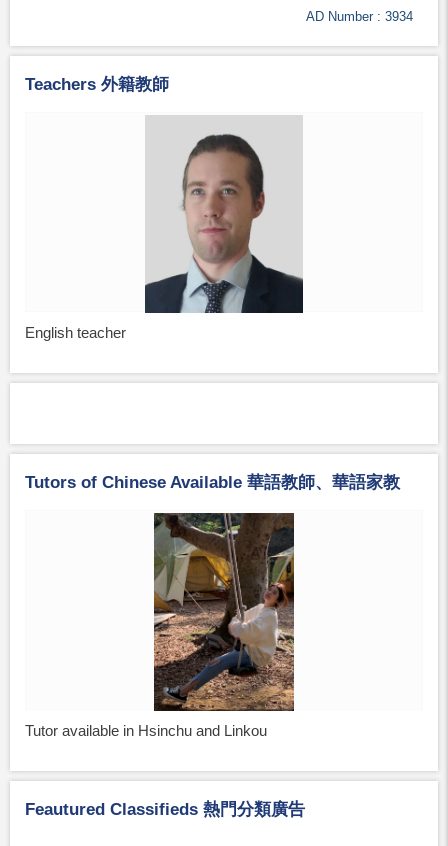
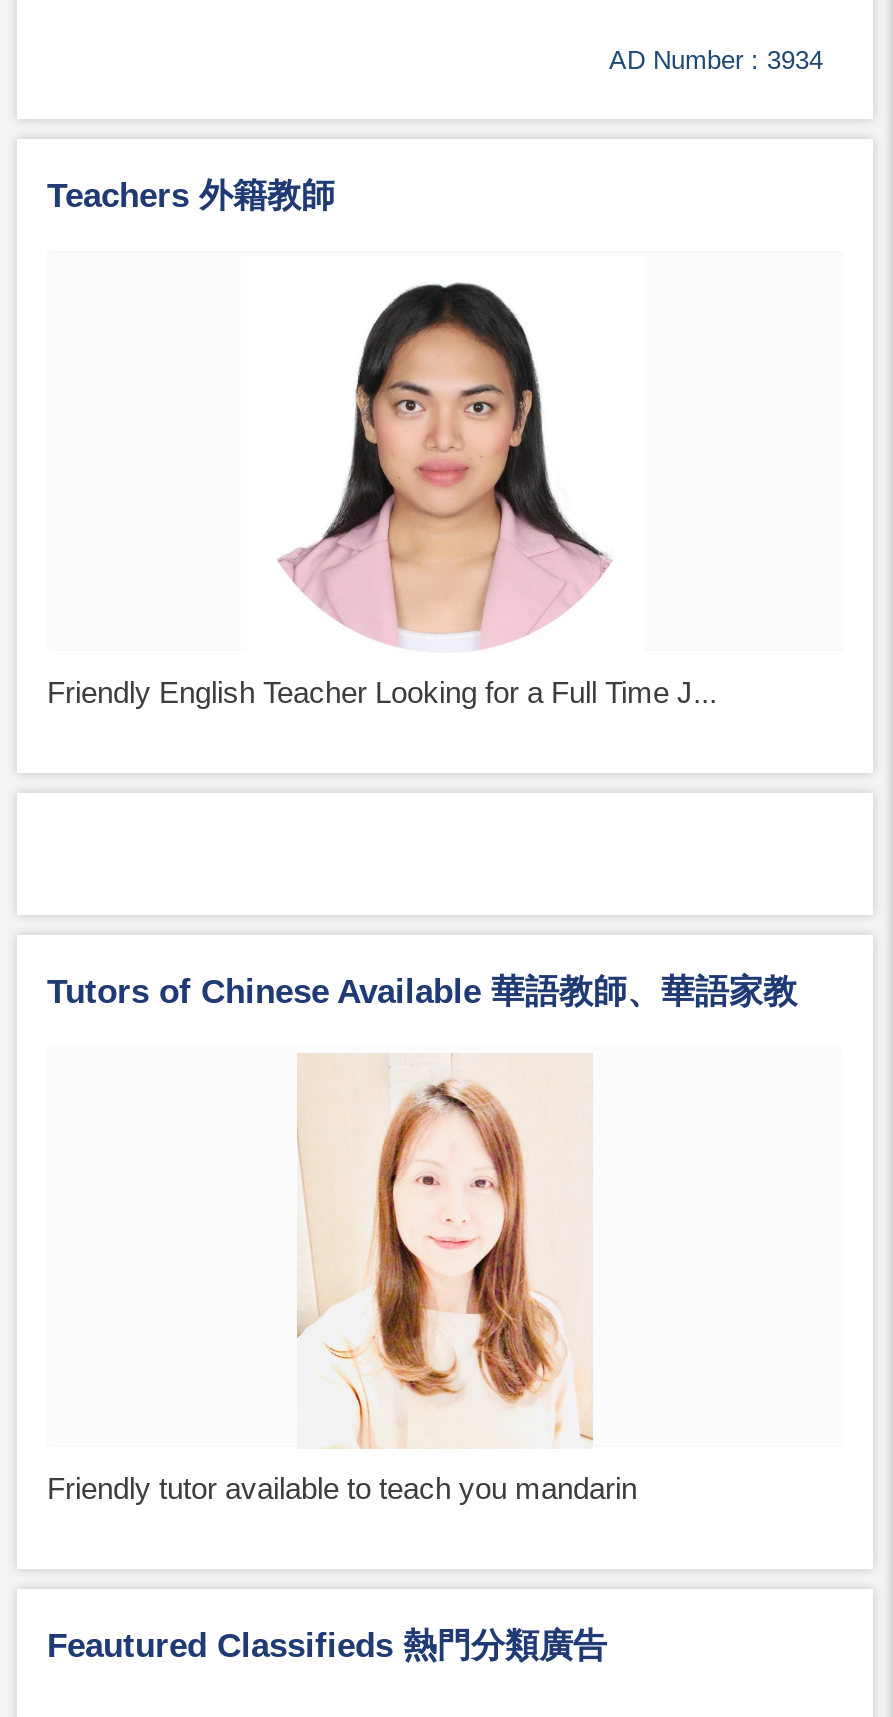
[25,116,306,341] [image] | English teacher -> [47,260,717,709] [image] | Friendly English Teacher Looking for a Full Time J...
[25,512,297,739] [image] | Tutor available in Hsinchu and Linkou -> [47,1054,637,1505] [image] | Friendly tutor available to teach you mandarin

